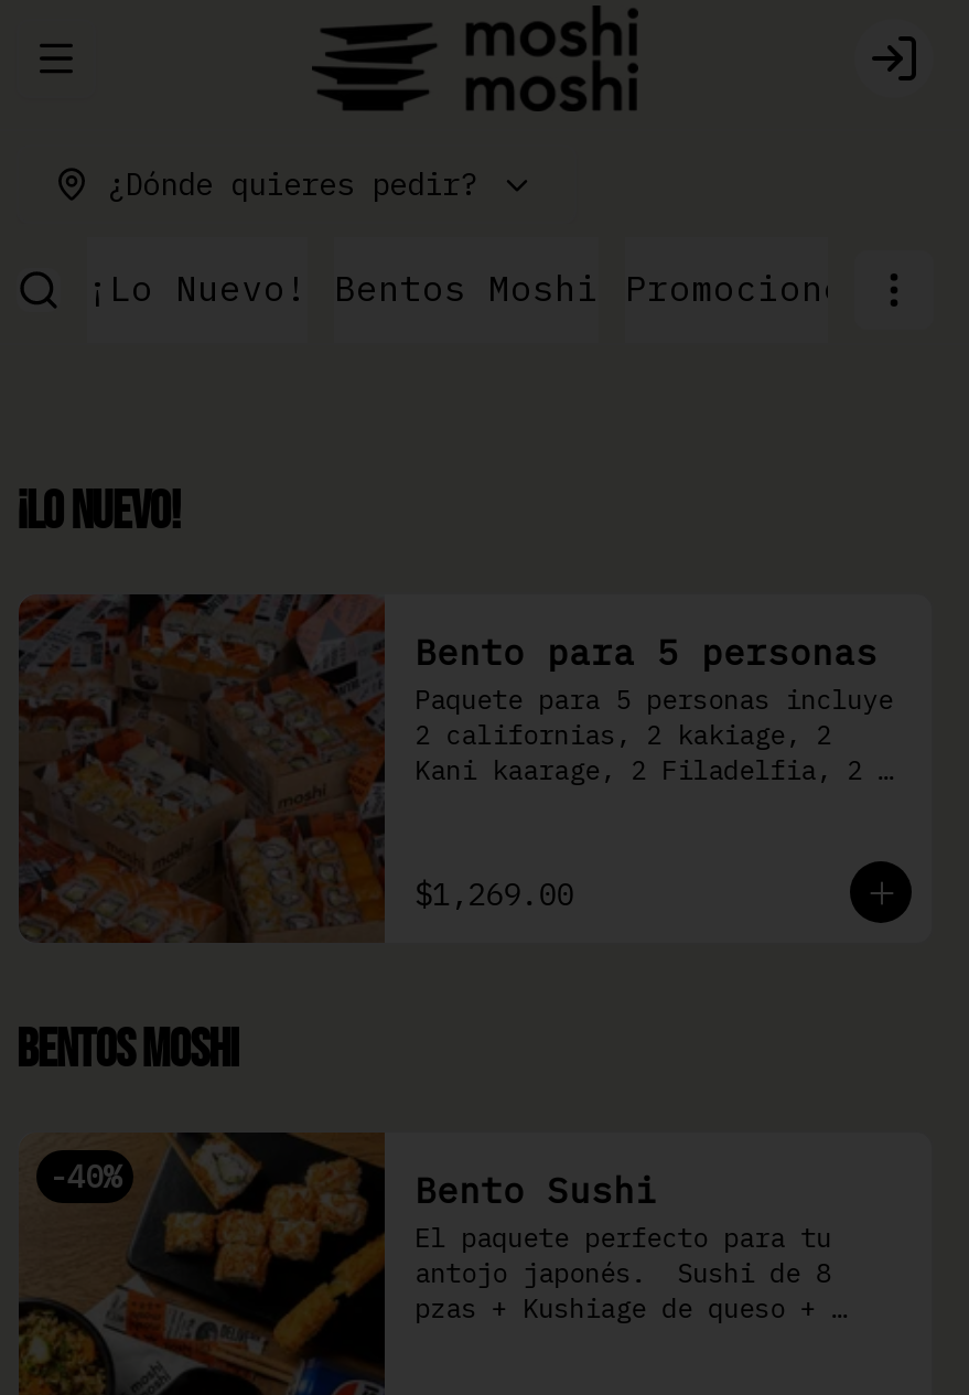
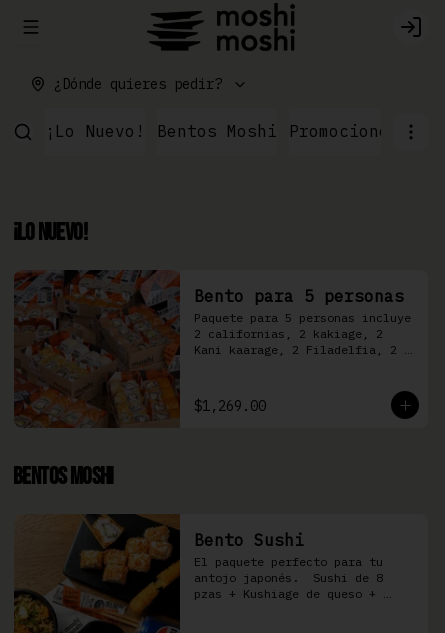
[50,1157,120,1197] -40% -> none

